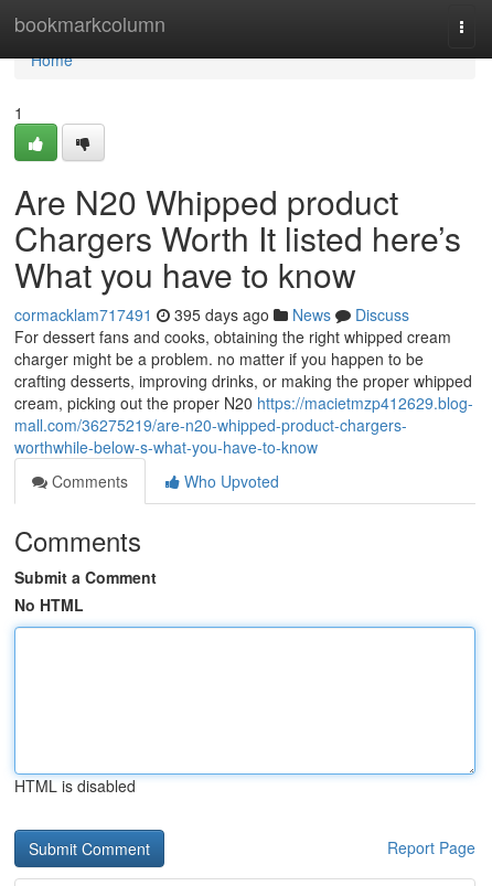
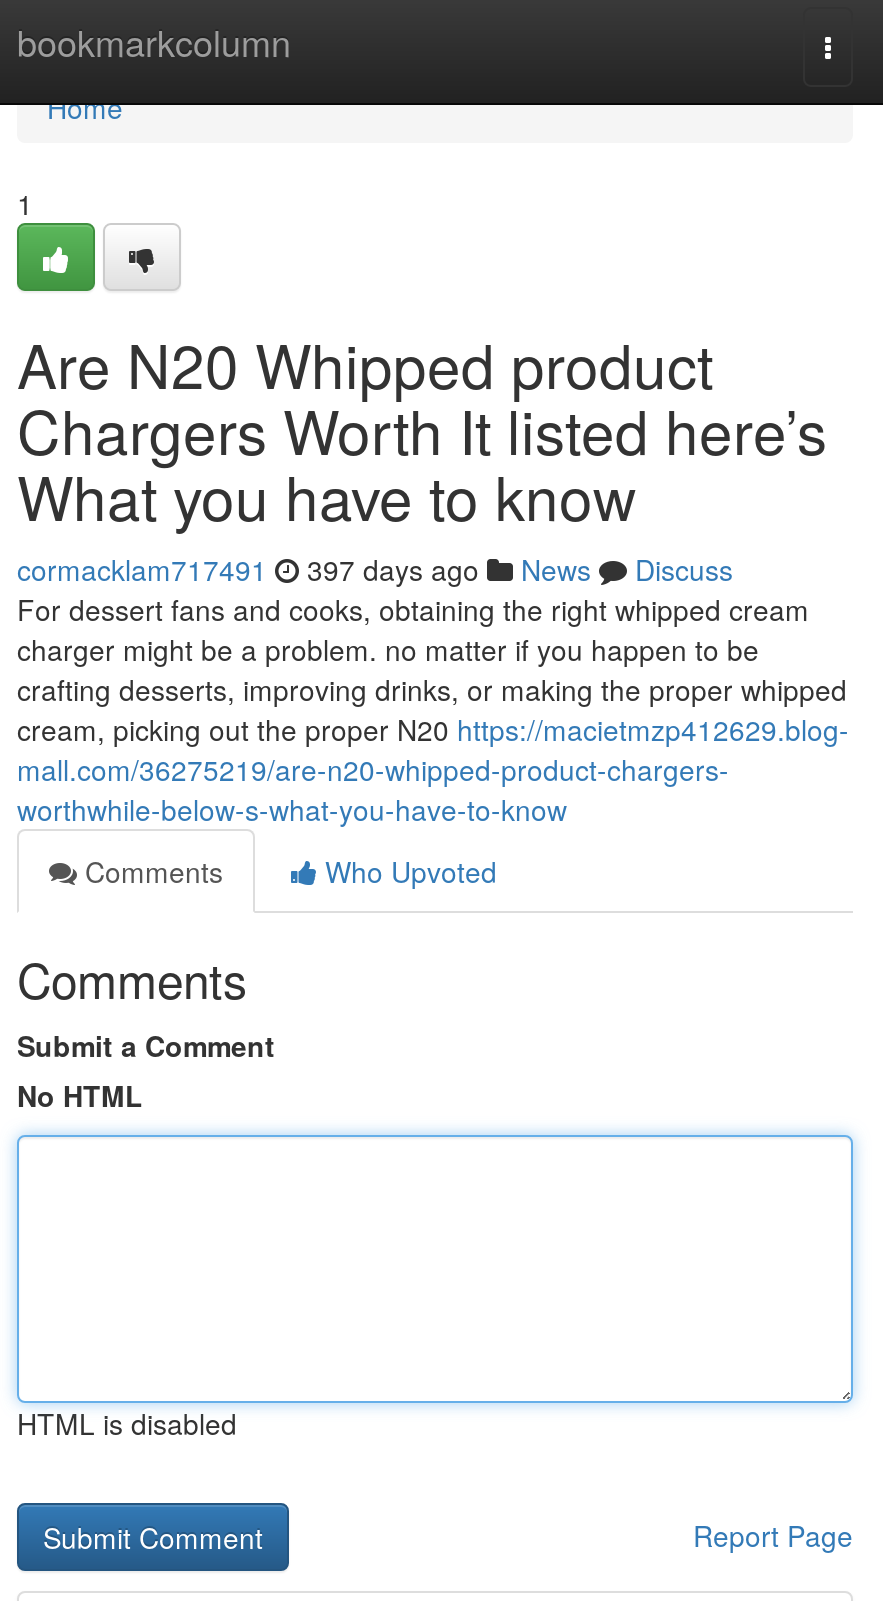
[14,303,409,325] cormacklam717491 395 days ago News Discuss -> [17,549,733,589] cormacklam717491 397 days ago News Discuss

